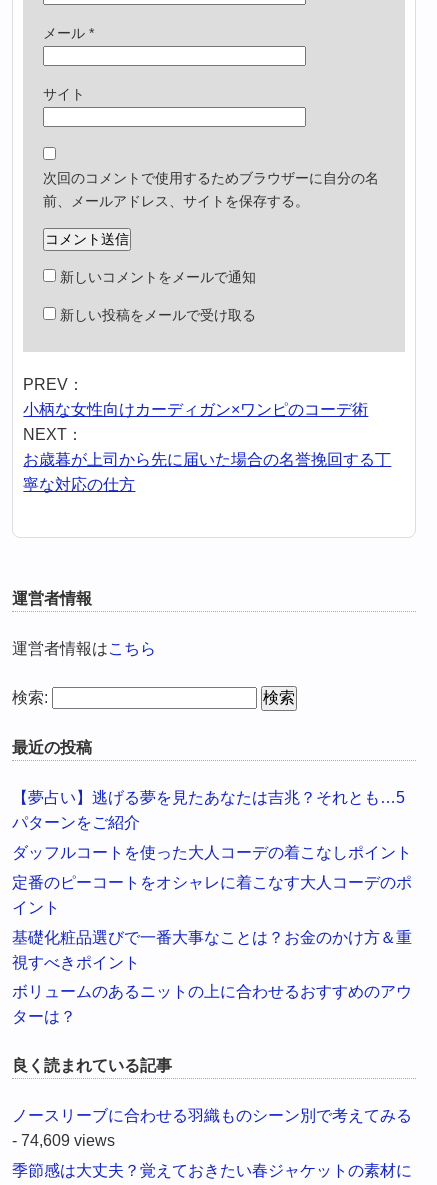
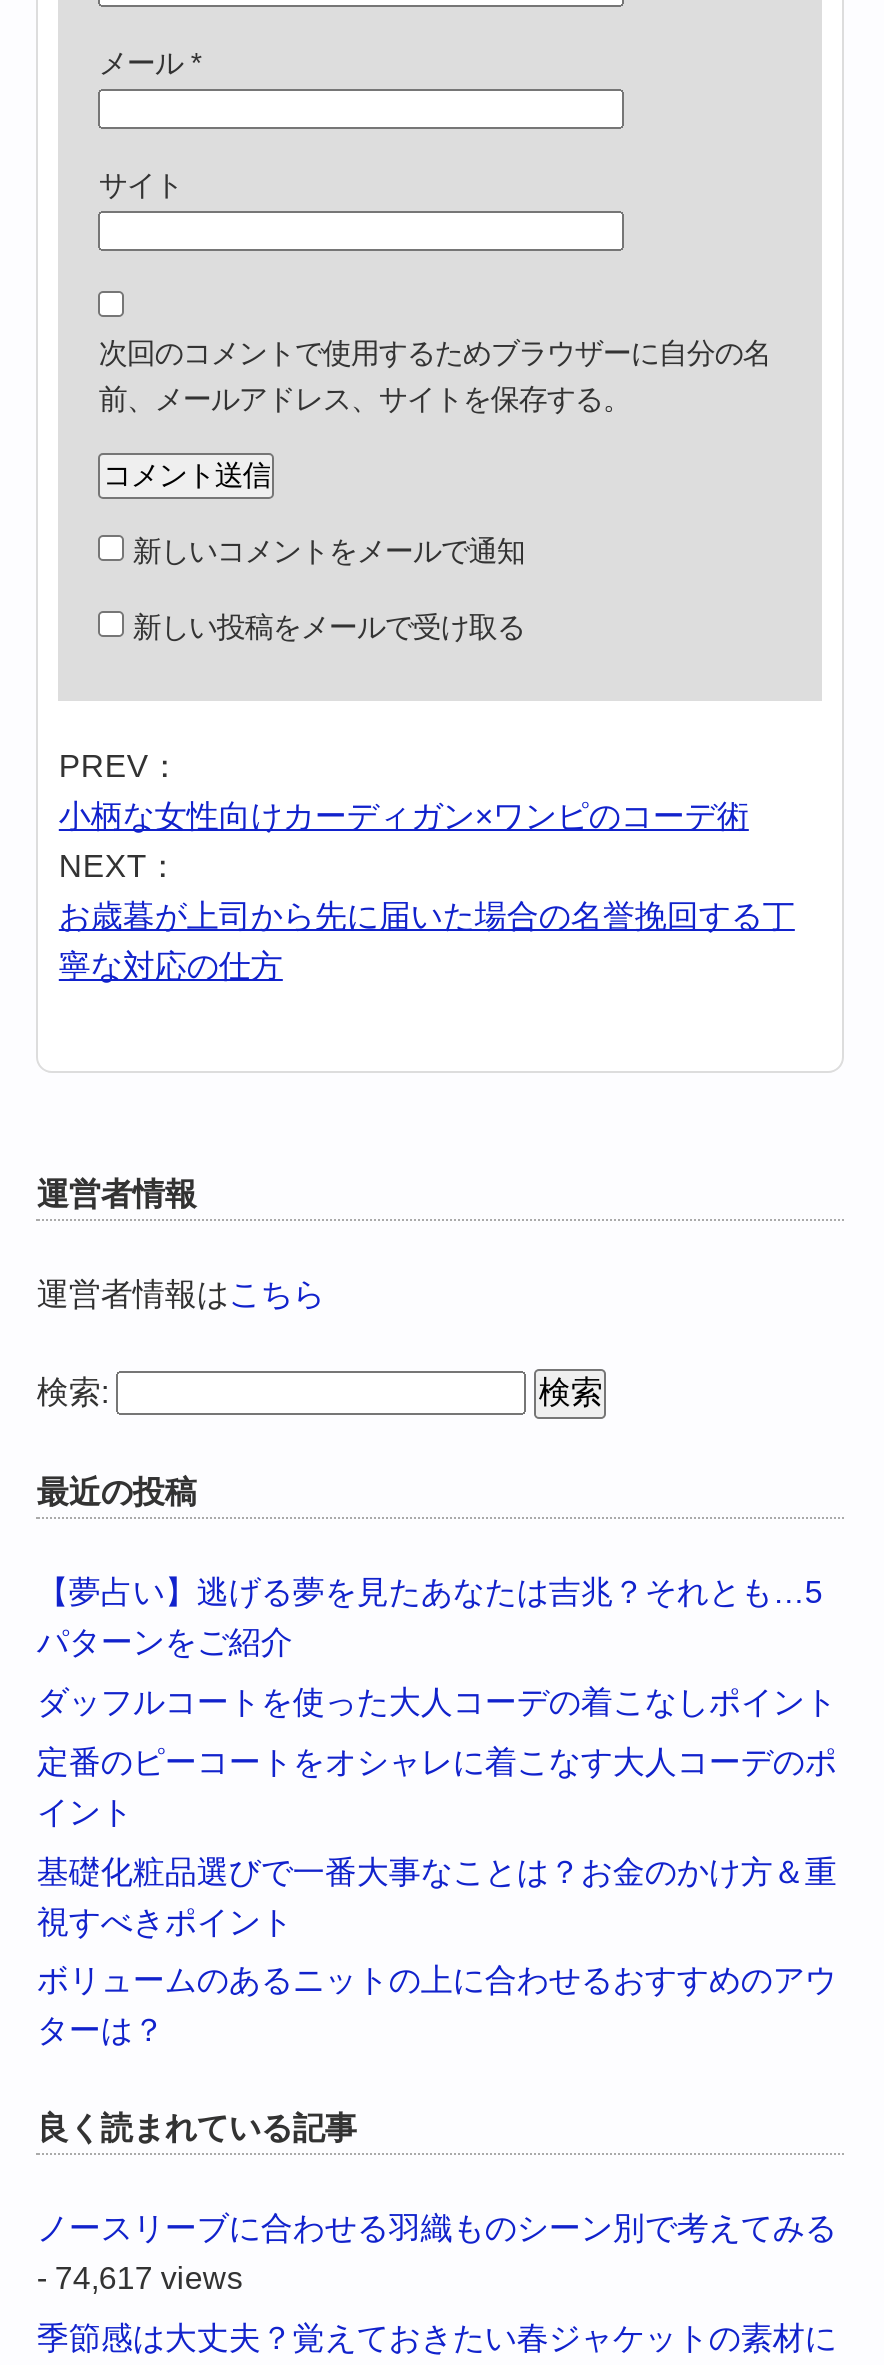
[12,1132,115,1149] - 74,609 views -> [37,2262,243,2296] - 74,617 views

